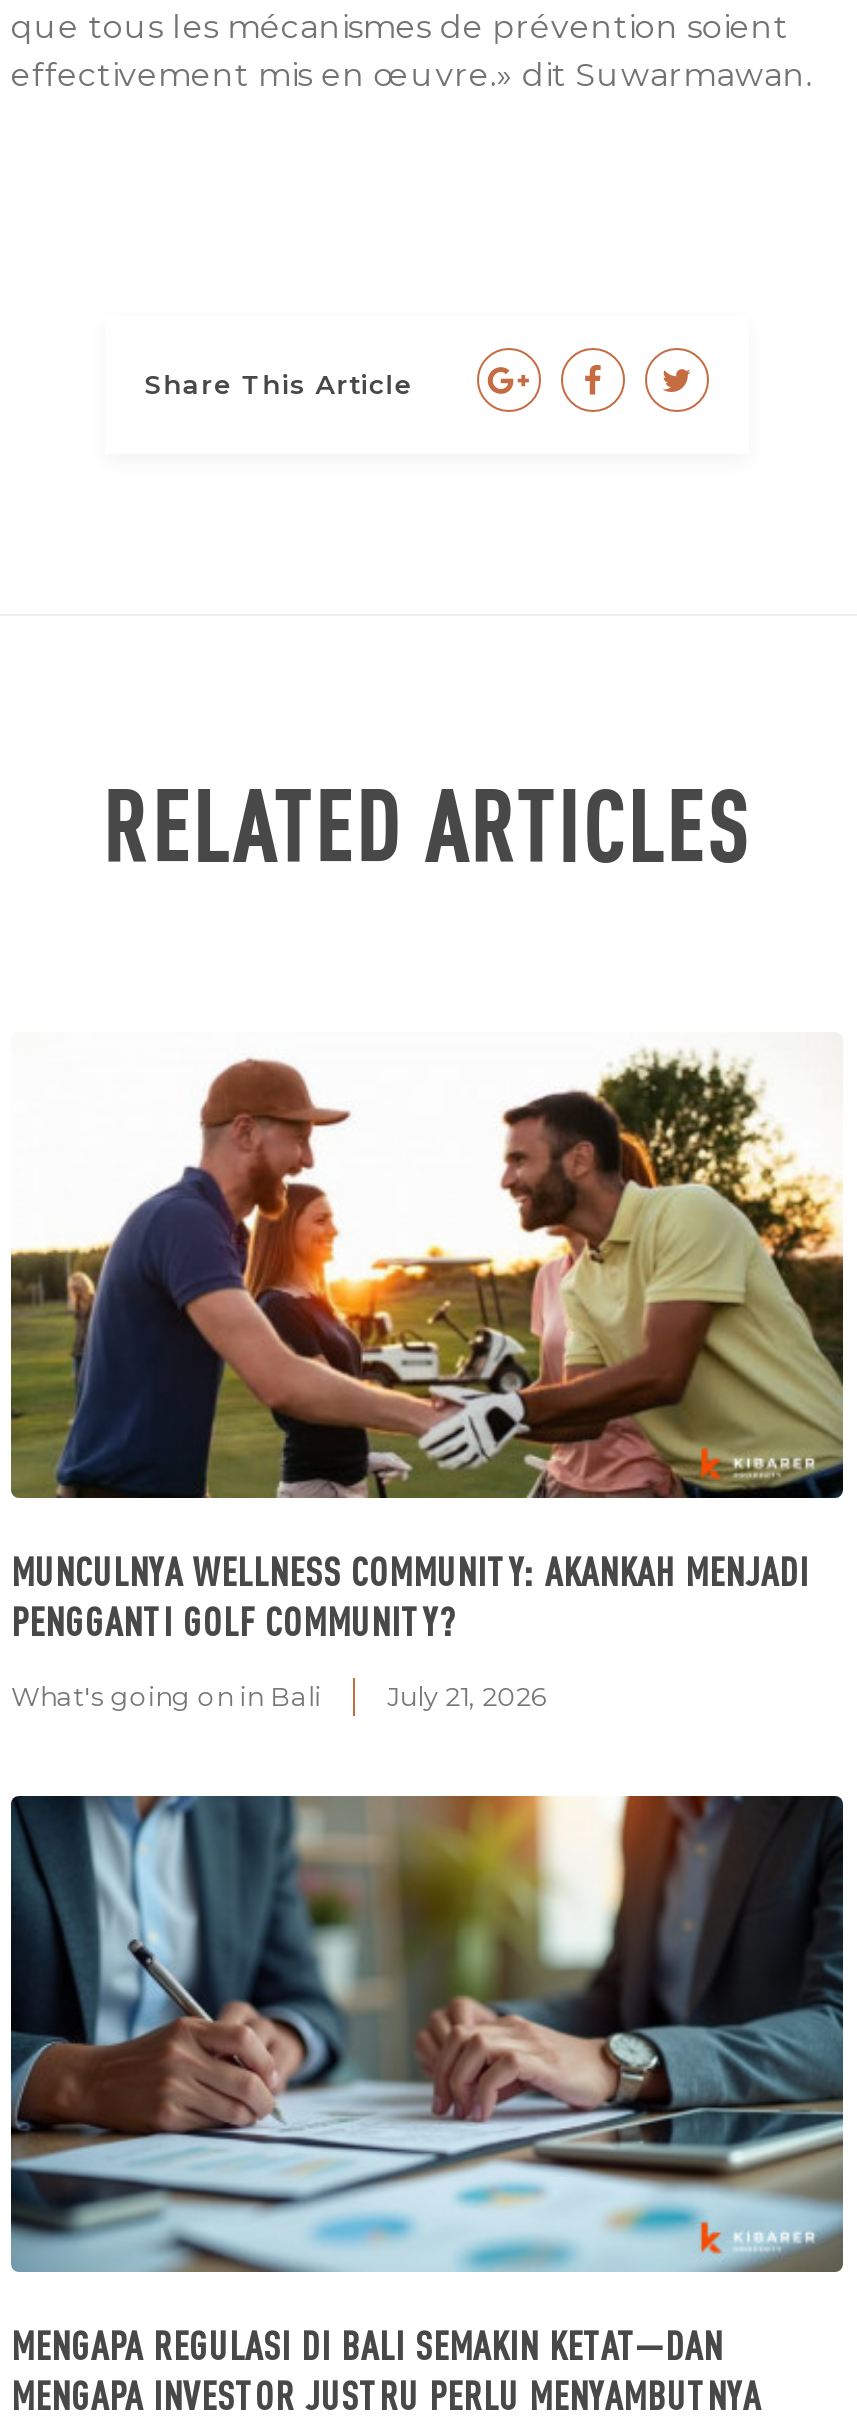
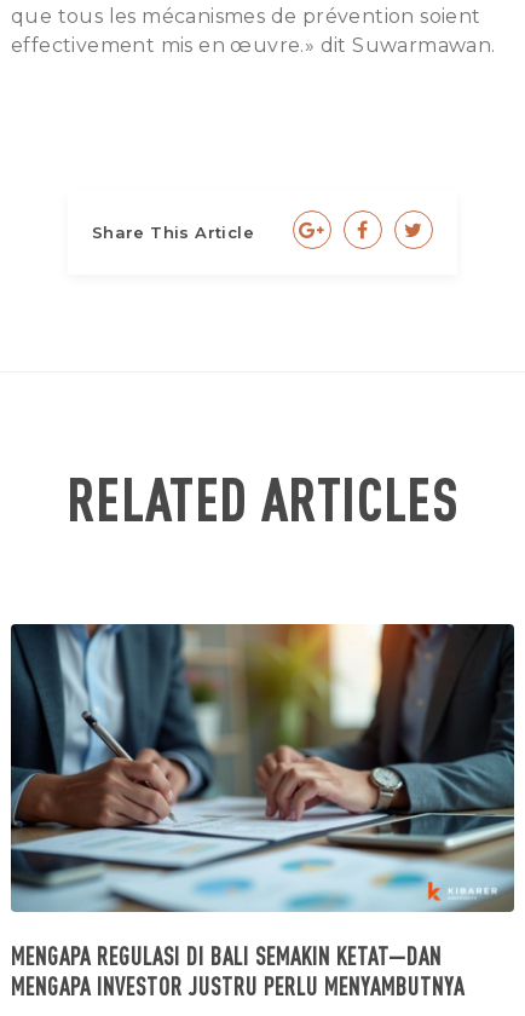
[9,1048,845,1712] [image] | MUNCULNYA WELLNESS COMMUNITY: AKANKAH MENJADI | PENGGANTI GOLF COMMUNITY? | What's going on in Bali | July 21, 2026 -> none

